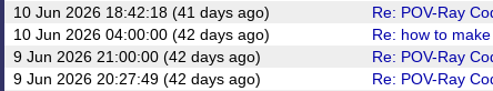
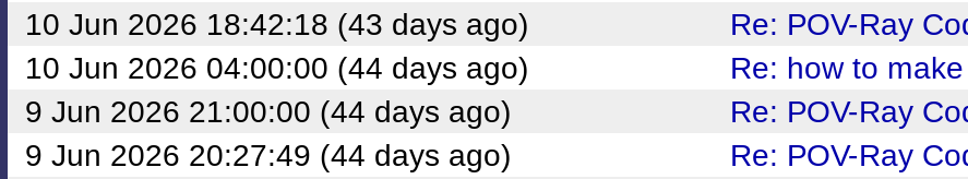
[13,3,270,21] 10 Jun 2026 18:42:18 (41 days ago) -> [25,7,529,41] 10 Jun 2026 18:42:18 (43 days ago)
[13,26,270,43] 10 Jun 2026 04:00:00 (42 days ago) -> [25,50,529,85] 10 Jun 2026 04:00:00 (44 days ago)
[13,48,261,65] 9 Jun 2026 21:00:00 (42 days ago) -> [25,94,512,129] 9 Jun 2026 21:00:00 (44 days ago)
[13,70,261,88] 9 Jun 2026 20:27:49 (42 days ago) -> [25,138,512,172] 9 Jun 2026 20:27:49 (44 days ago)

